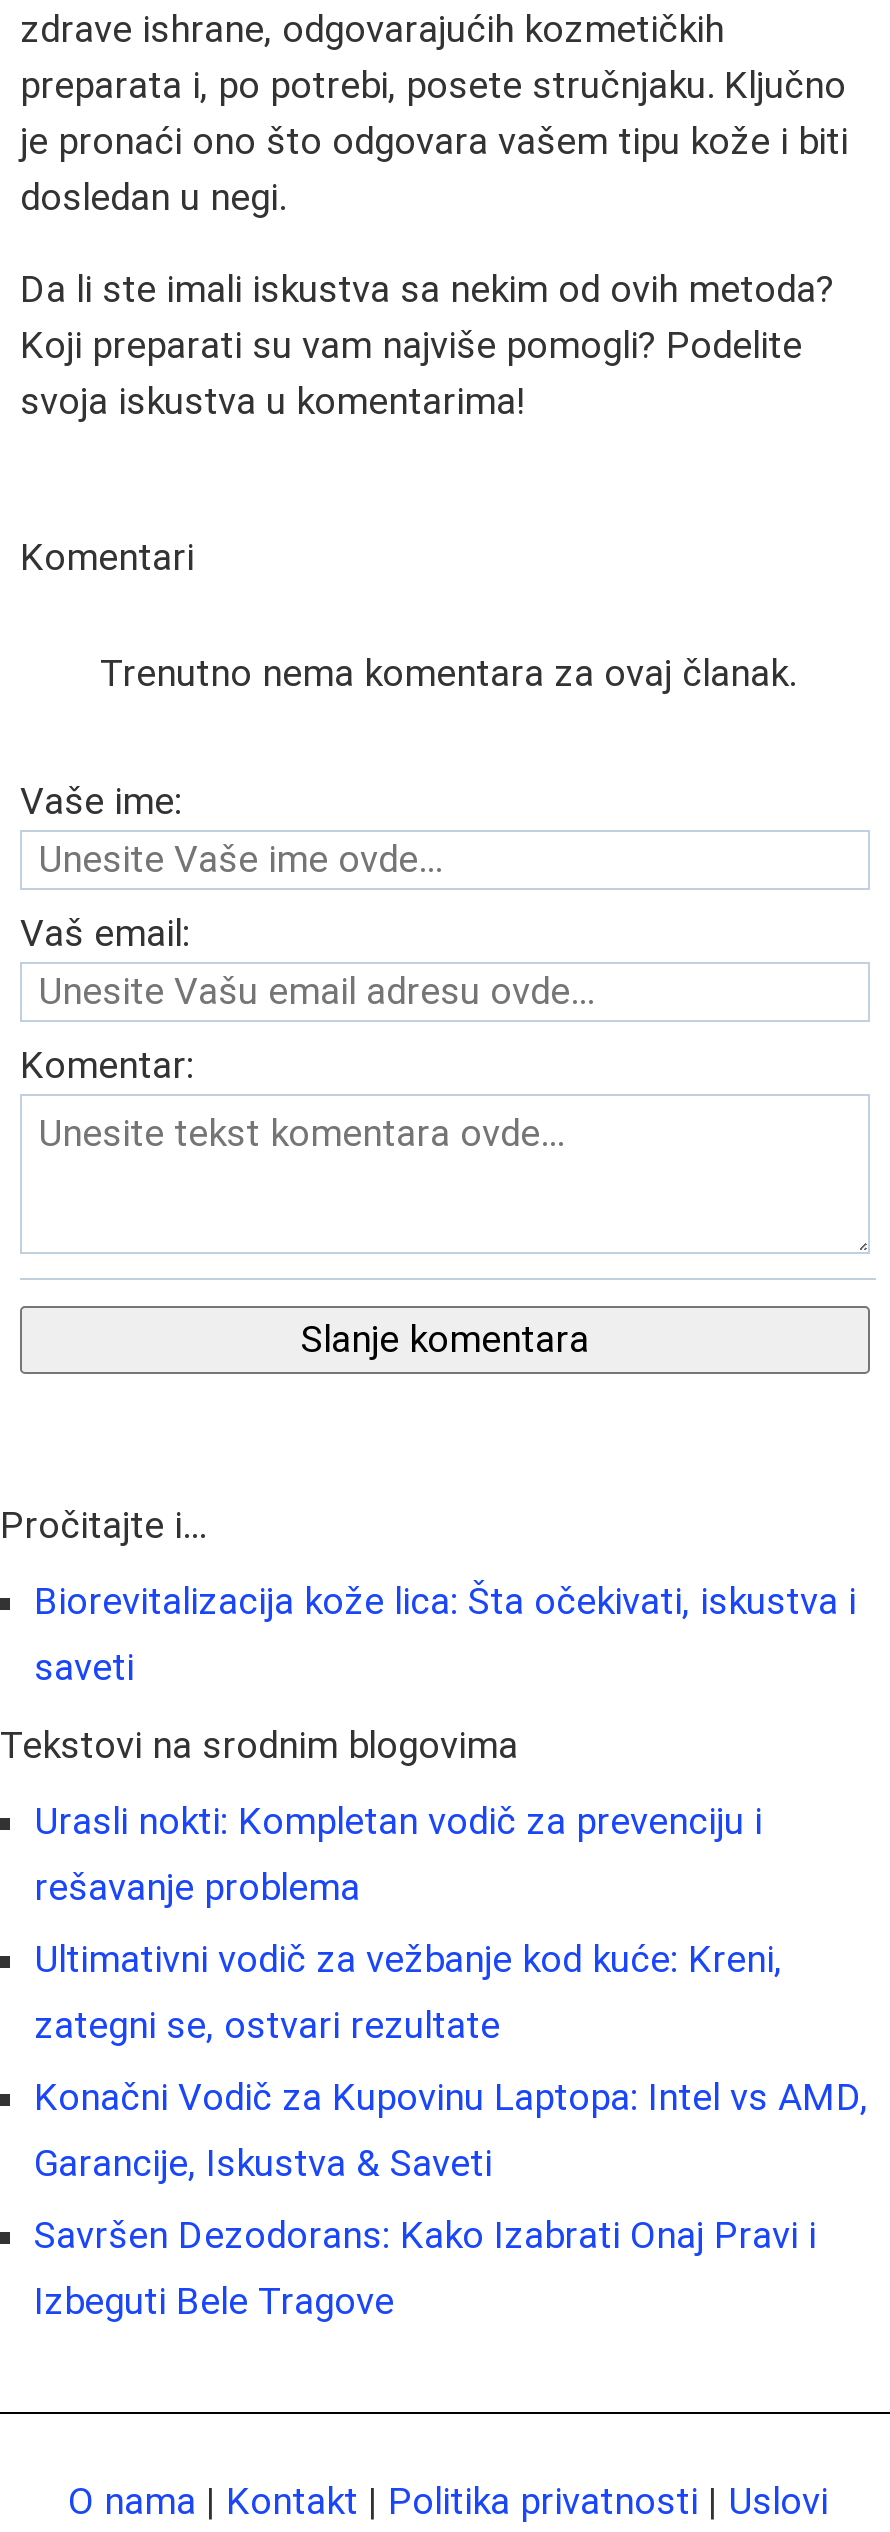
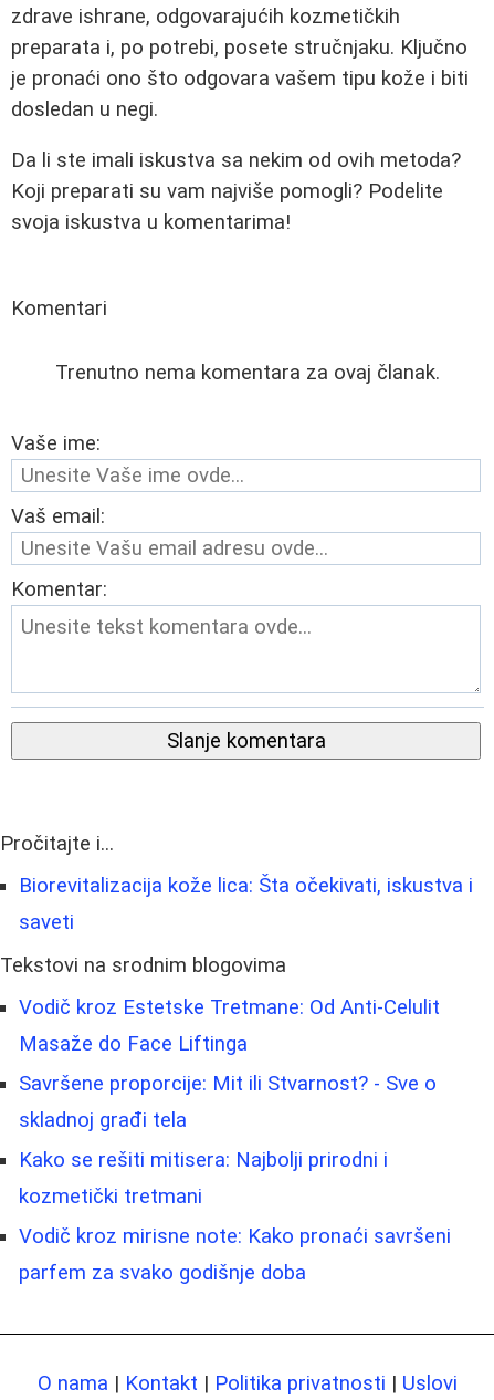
[34,1801,762,1845] Urasli nokti: Kompletan vodič za prevenciju i -> [19,996,440,1020] Vodič kroz Estetske Tretmane: Od Anti-Celulit
[34,1867,360,1911] rešavanje problema -> [19,1032,248,1056] Masaže do Face Liftinga
[34,1939,782,1983] Ultimativni vodič za vežbanje kod kuće: Kreni, -> [19,1072,437,1096] Savršene proporcije: Mit ili Stvarnost? - Sve o
[34,2005,500,2049] zategni se, ostvari rezultate -> [19,1108,187,1133] skladnoj građi tela
[34,2077,868,2121] Konačni Vodič za Kupovinu Laptopa: Intel vs AMD, -> [19,1148,388,1173] Kako se rešiti mitisera: Najbolji prirodni i
[34,2143,492,2187] Garancije, Iskustva & Saveti -> [19,1185,202,1209] kozmetički tretmani
[34,2215,816,2259] Savršen Dezodorans: Kako Izabrati Onaj Pravi i -> [19,1225,451,1249] Vodič kroz mirisne note: Kako pronaći savršeni
[34,2281,394,2325] Izbeguti Bele Tragove -> [19,1261,306,1285] parfem za svako godišnje doba

